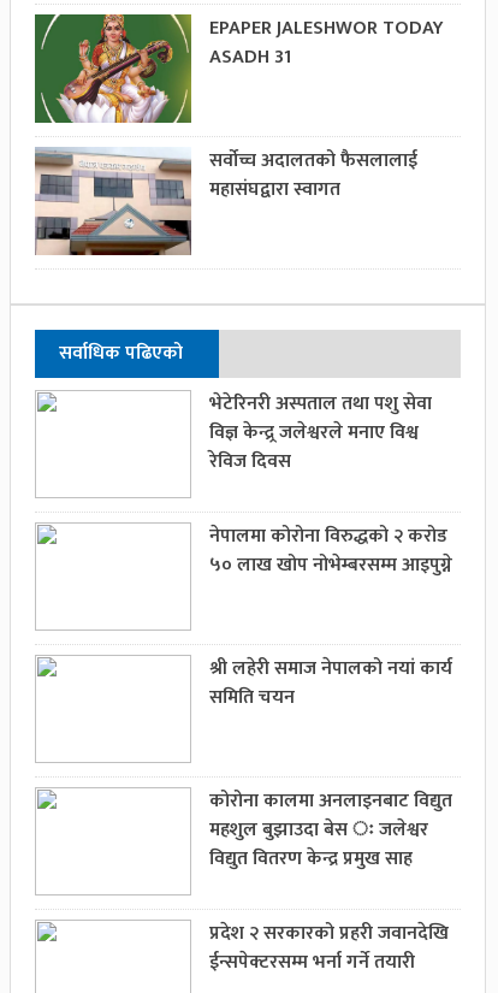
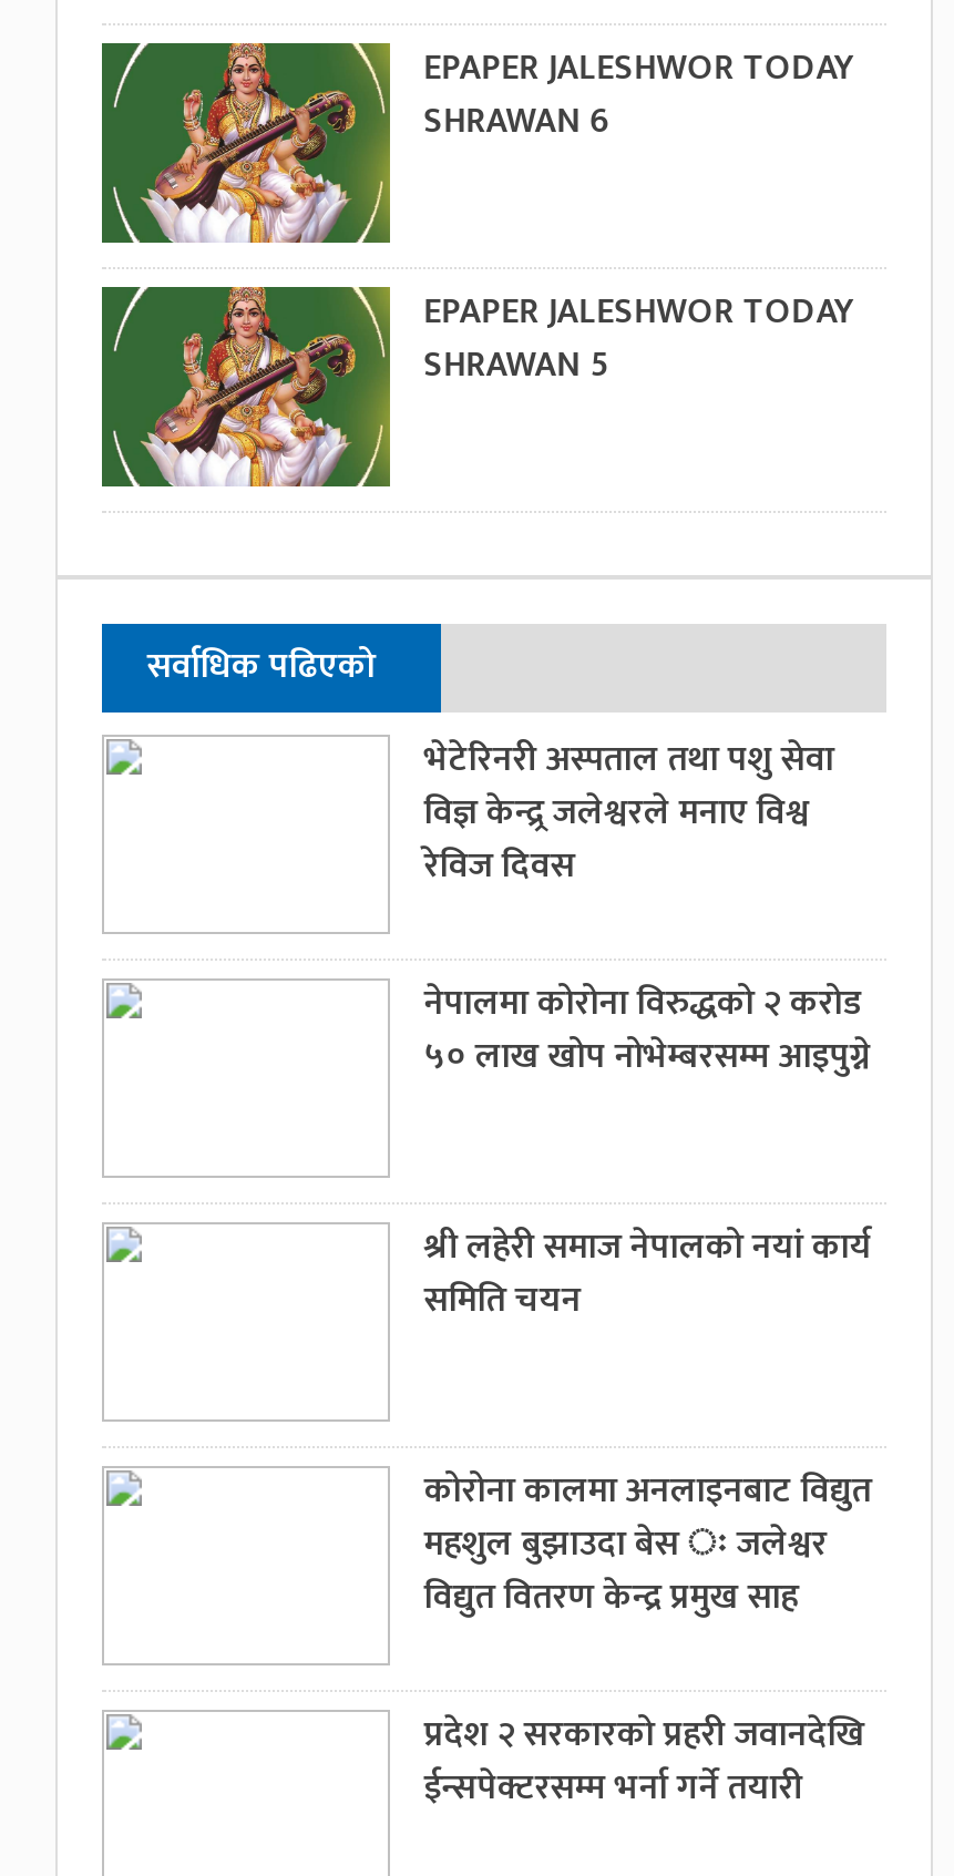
[210,41,291,73] ASADH 31 -> [424,92,610,152] SHRAWAN 6
[34,144,418,256] [image] | सर्वोच्च अदालतको फैसलालाई | महासंघद्वारा स्वागत -> [100,282,856,489] [image] | EPAPER JALESHWOR TODAY | SHRAWAN 5

